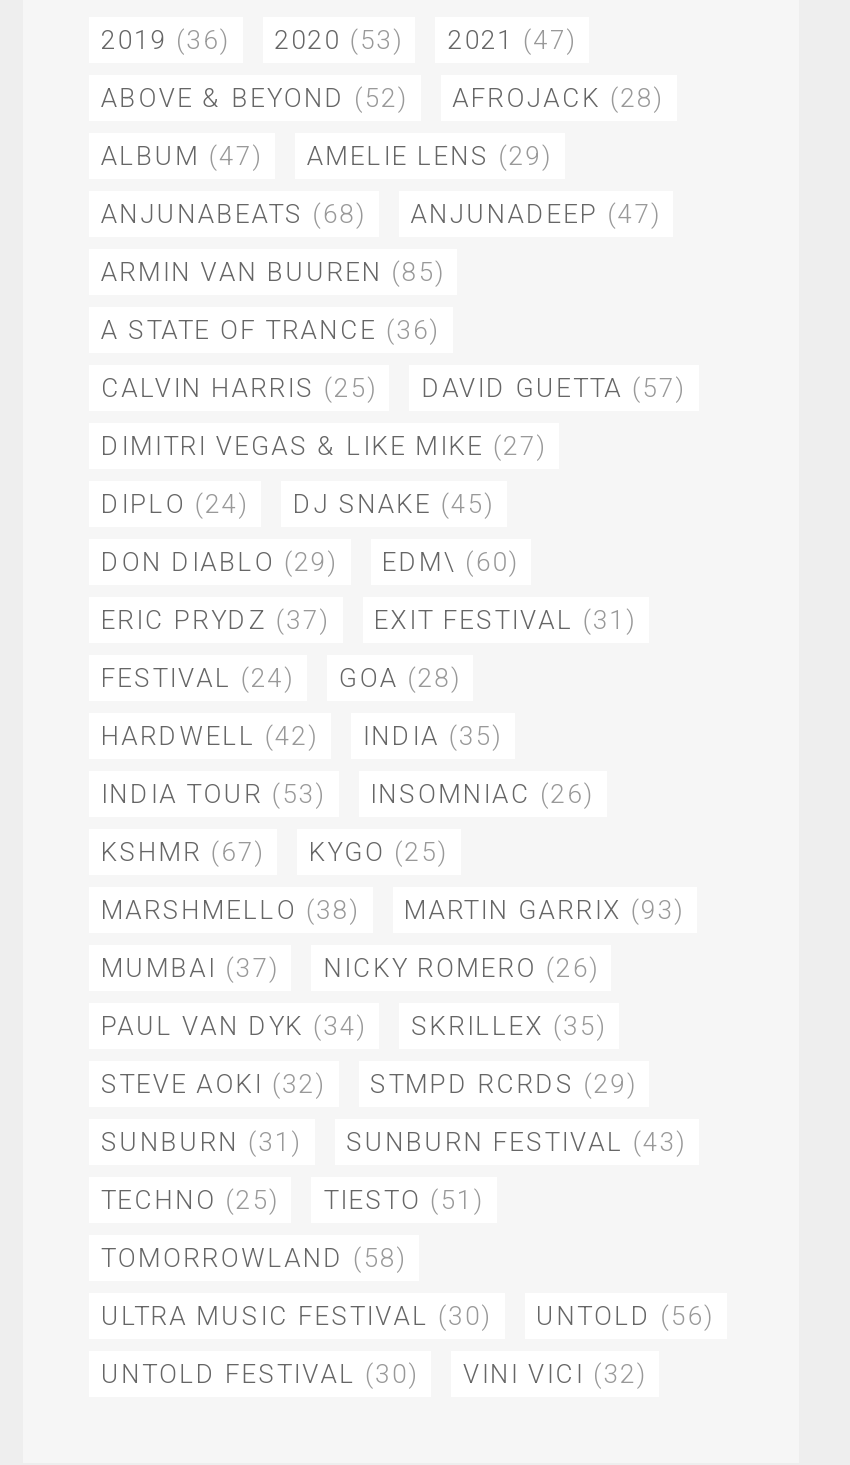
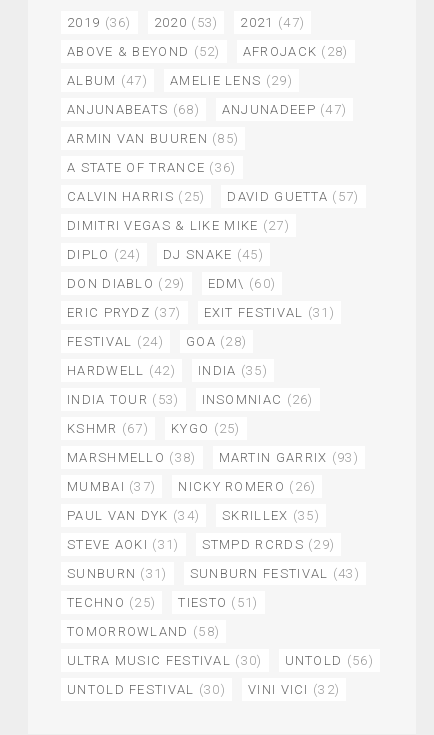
[101,1069,638,1099] STEVE AOKI (32) STMPD RCRDS (29) -> [67,537,335,552] STEVE AOKI (31) STMPD RCRDS (29)

